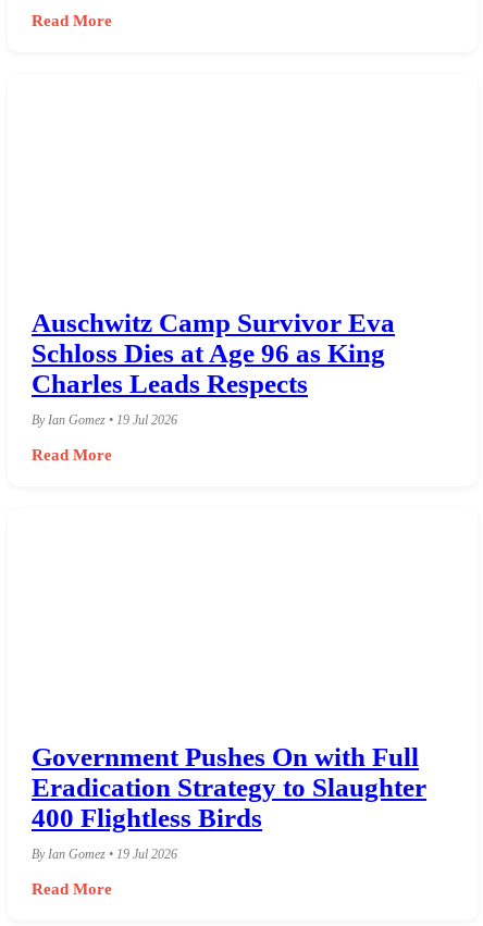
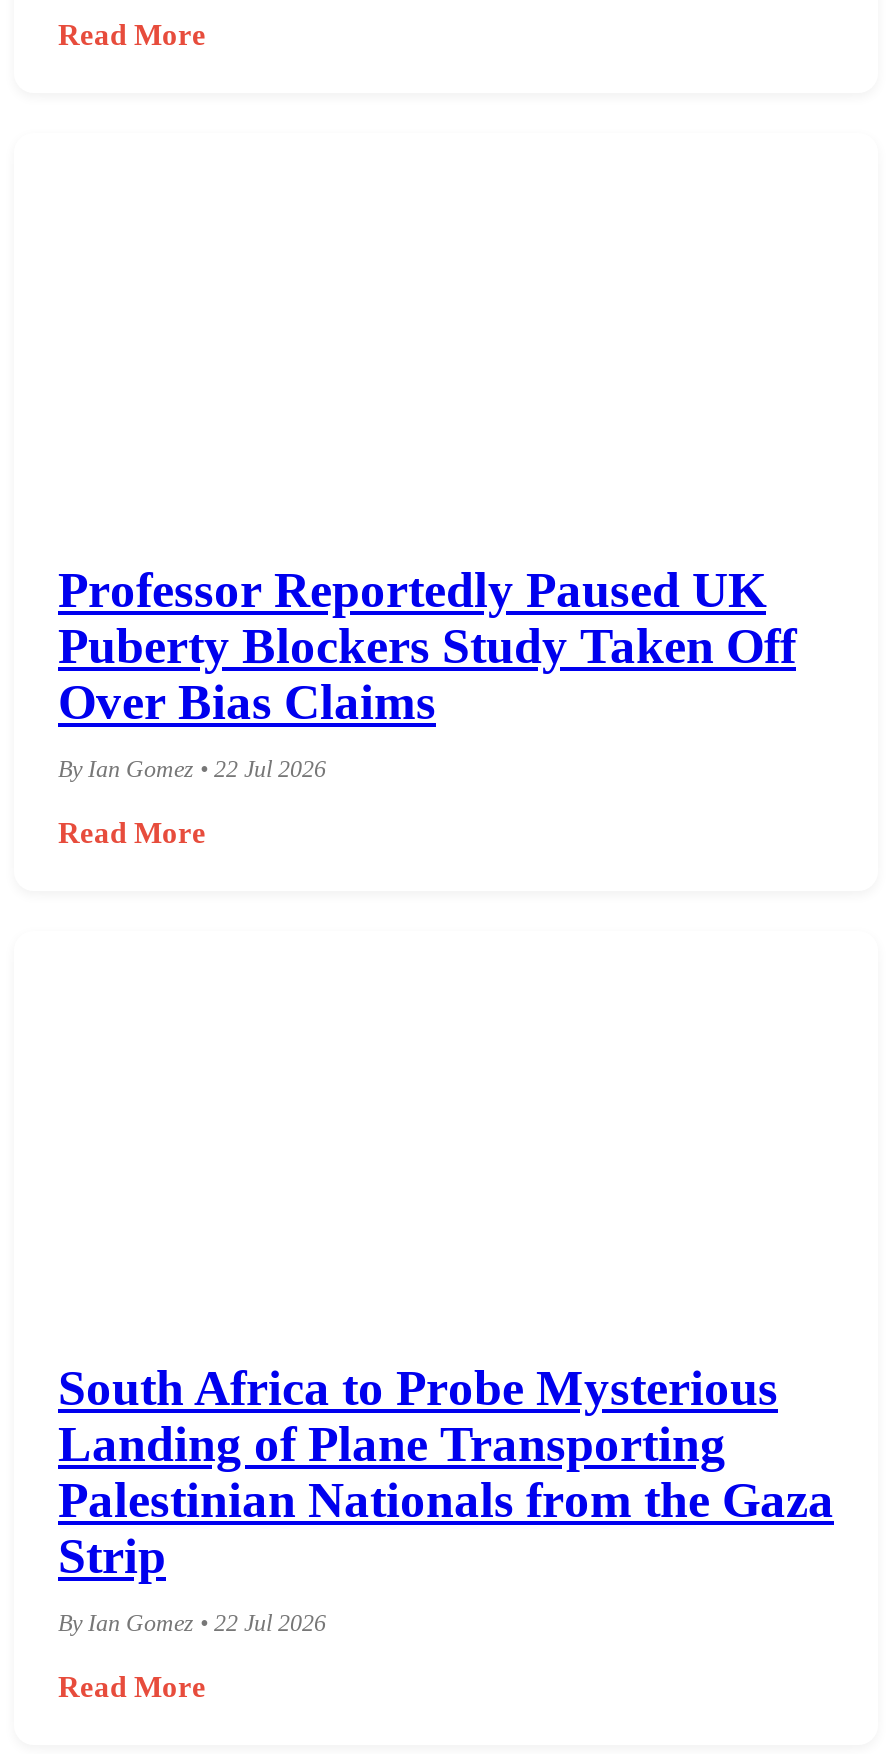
[32,308,395,398] Auschwitz Camp Survivor Eva | Schloss Dies at Age 96 as King | Charles Leads Respects -> [58,563,796,729] Professor Reportedly Paused UK | Puberty Blockers Study Taken Off | Over Bias Claims
[32,413,177,428] By Ian Gomez • 19 Jul 2026 -> [58,755,326,783] By Ian Gomez • 22 Jul 2026
[32,742,426,833] Government Pushes On with Full | Eradication Strategy to Slaughter | 400 Flightless Birds -> [58,1361,834,1583] South Africa to Probe Mysterious | Landing of Plane Transporting | Palestinian Nationals from the Gaza | Strip
[32,847,177,862] By Ian Gomez • 19 Jul 2026 -> [58,1609,326,1637] By Ian Gomez • 22 Jul 2026

